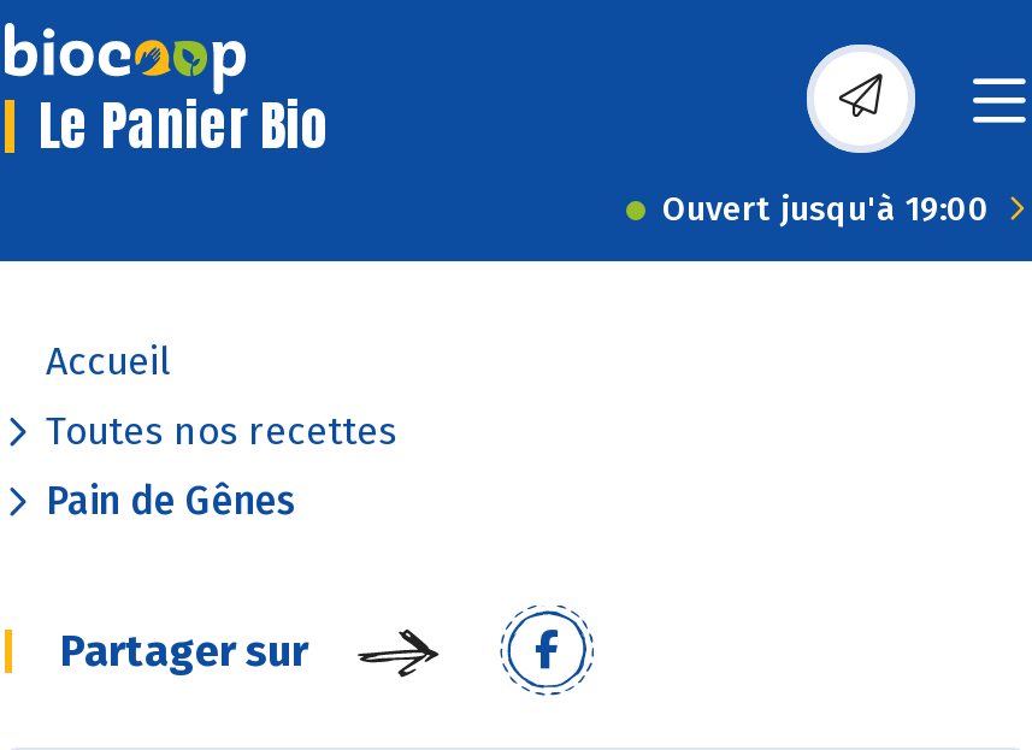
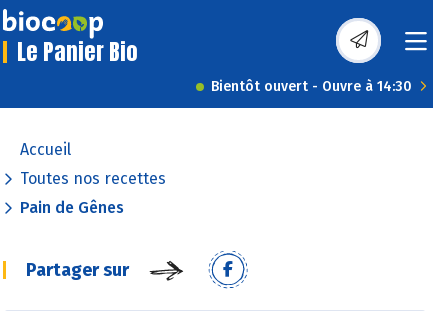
[662,189,990,230] Ouvert jusqu'à 19:00 -> [211,78,412,95] Bientôt ouvert - Ouvre à 14:30

